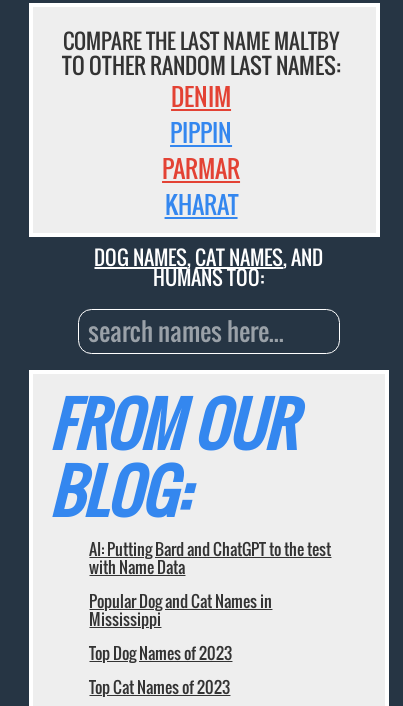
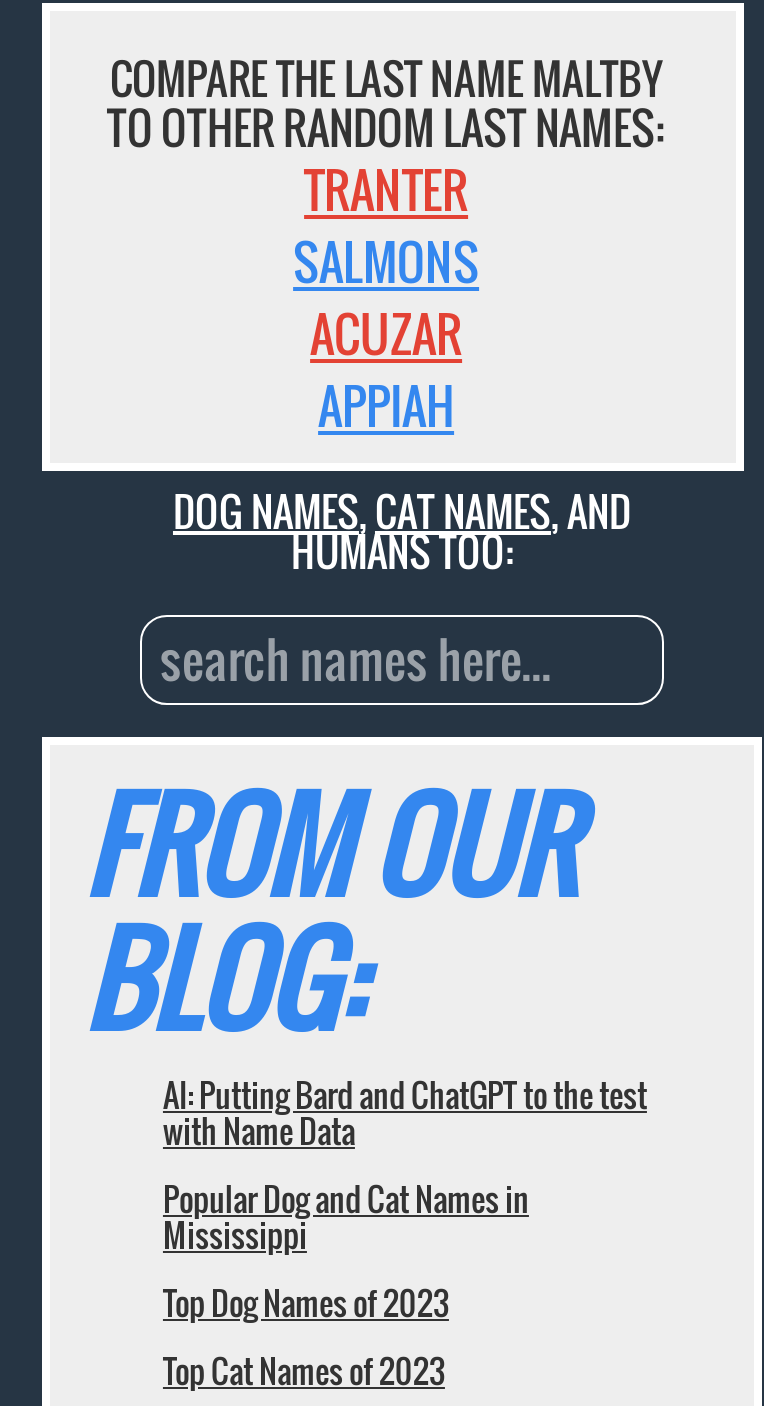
[162,78,240,222] DENIM | PIPPIN | PARMAR | KHARAT -> [293,153,479,441] TRANTER | SALMONS | ACUZAR | APPIAH

